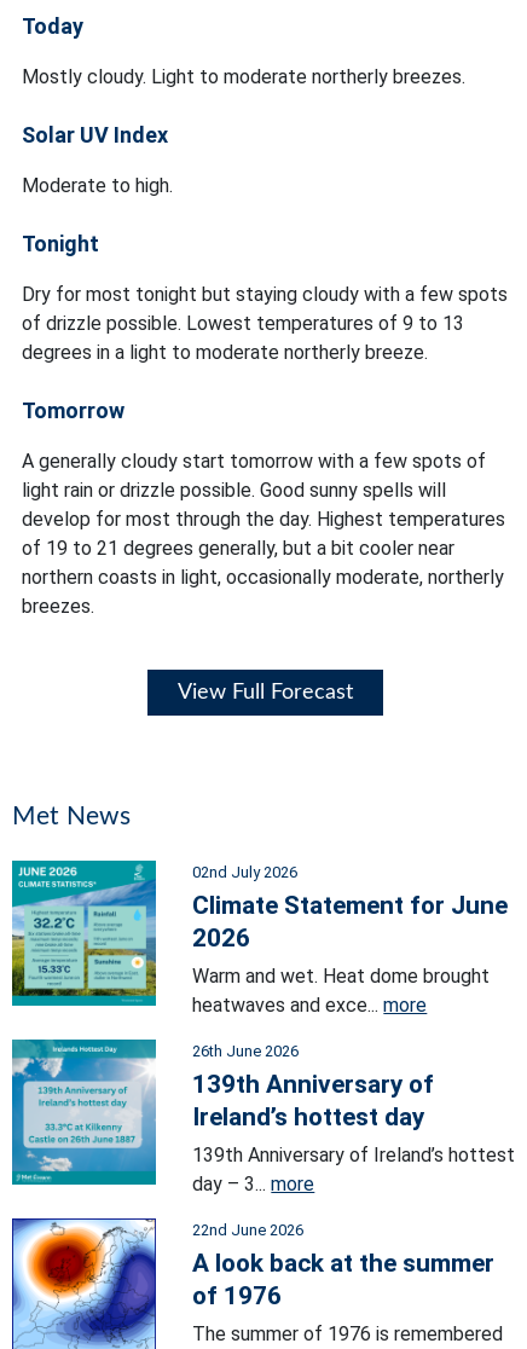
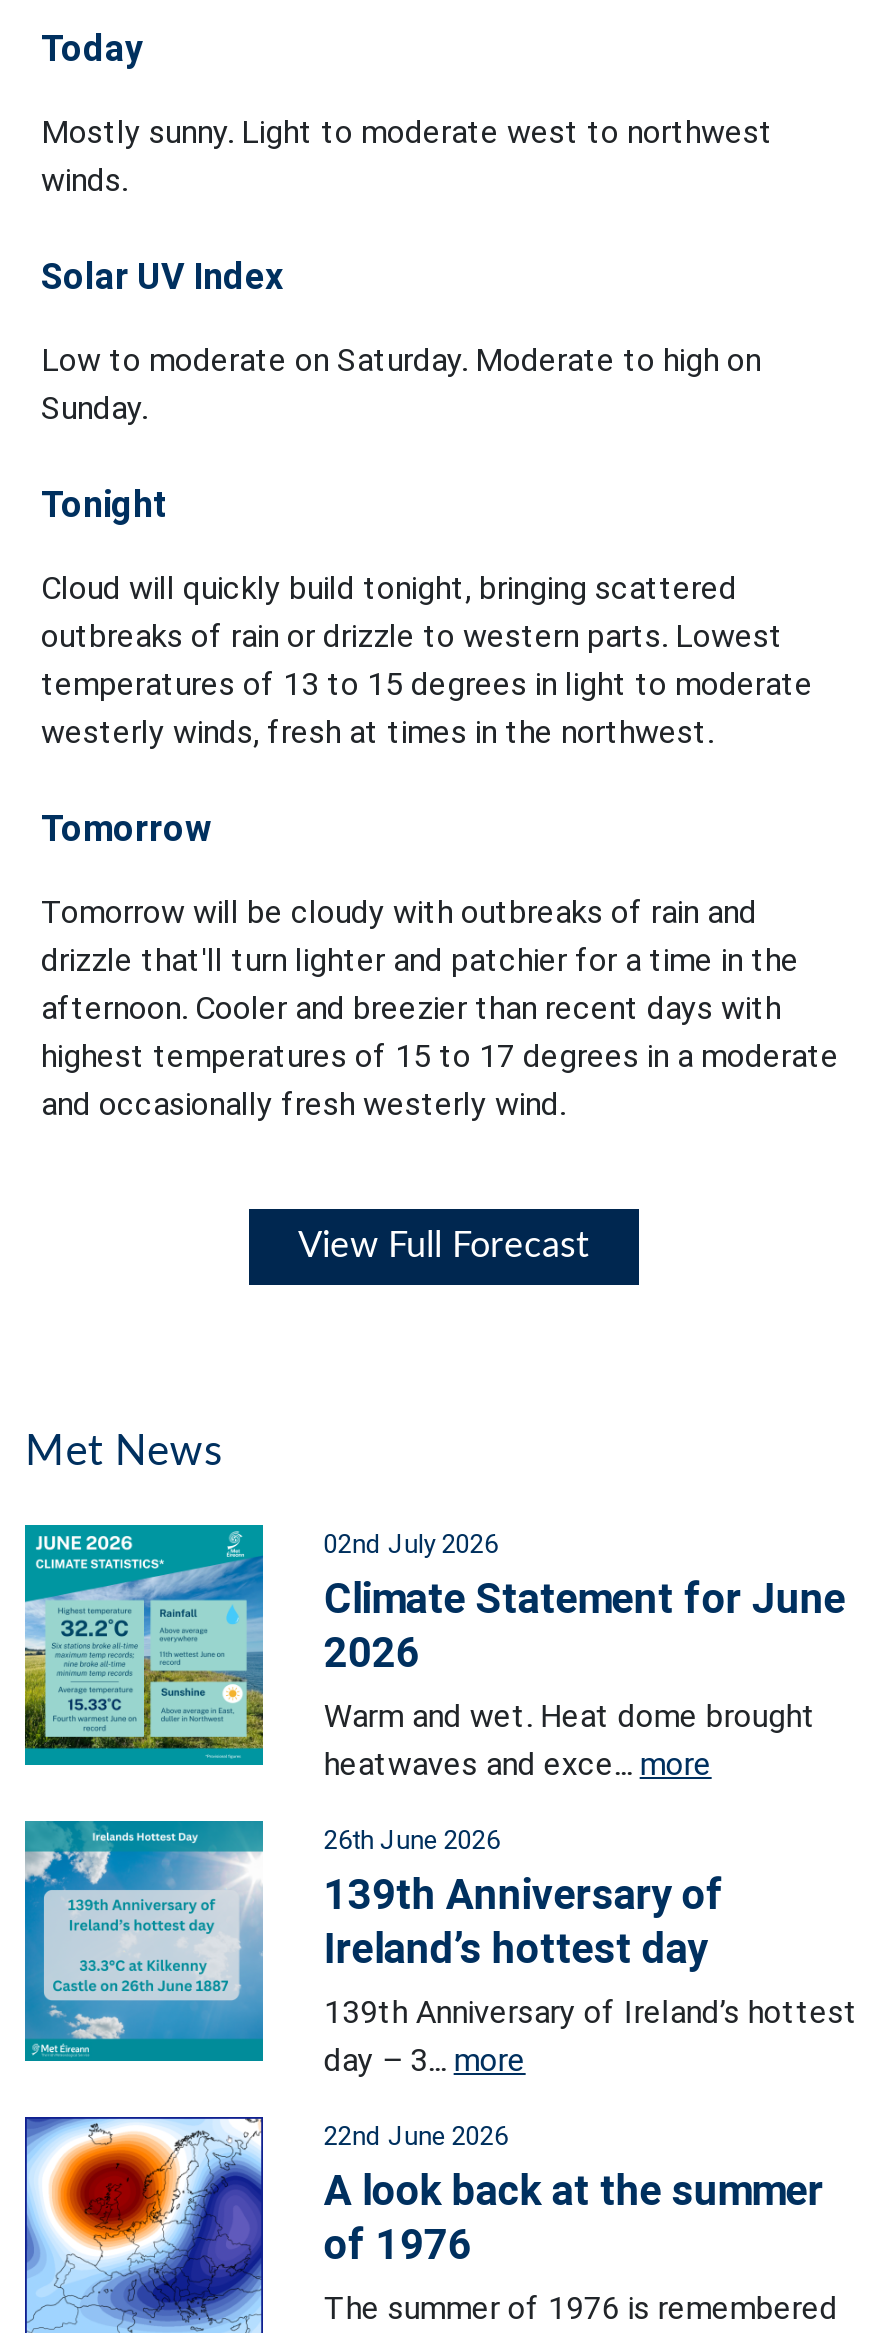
[22,66,465,89] Mostly cloudy. Light to moderate northerly breezes. -> [41,114,773,200] Mostly sunny. Light to moderate west to northwest | winds.
[22,174,173,197] Moderate to high. -> [41,342,761,428] Low to moderate on Saturday. Moderate to high on | Sunday.
[22,283,508,364] Dry for most tonight but staying cloudy with a few spots | of drizzle possible. Lowest temperatures of 9 to 13 | degrees in a light to moderate northerly breeze. -> [41,570,813,752] Cloud will quickly build tonight, bringing scattered | outbreaks of rain or drizzle to western parts. Lowest | temperatures of 13 to 15 degrees in light to moderate | westerly winds, fresh at times in the northwest.
moved [22,398,124,423] -> [41,808,211,850]: Tomorrow
[22,450,505,618] A generally cloudy start tomorrow with a few spots of | light rain or drizzle possible. Good sunny spells will | develop for most through the day. Highest temperatures | of 19 to 21 degrees generally, but a bit cooler near | northern coasts in light, occasionally moderate, northerly | breezes. -> [41,894,839,1124] Tomorrow will be cloudy with outbreaks of rain and | drizzle that'll turn lighter and patchier for a time in the | afternoon. Cooler and breezier than recent days with | highest temperatures of 15 to 17 degrees in a moderate | and occasionally fresh westerly wind.

